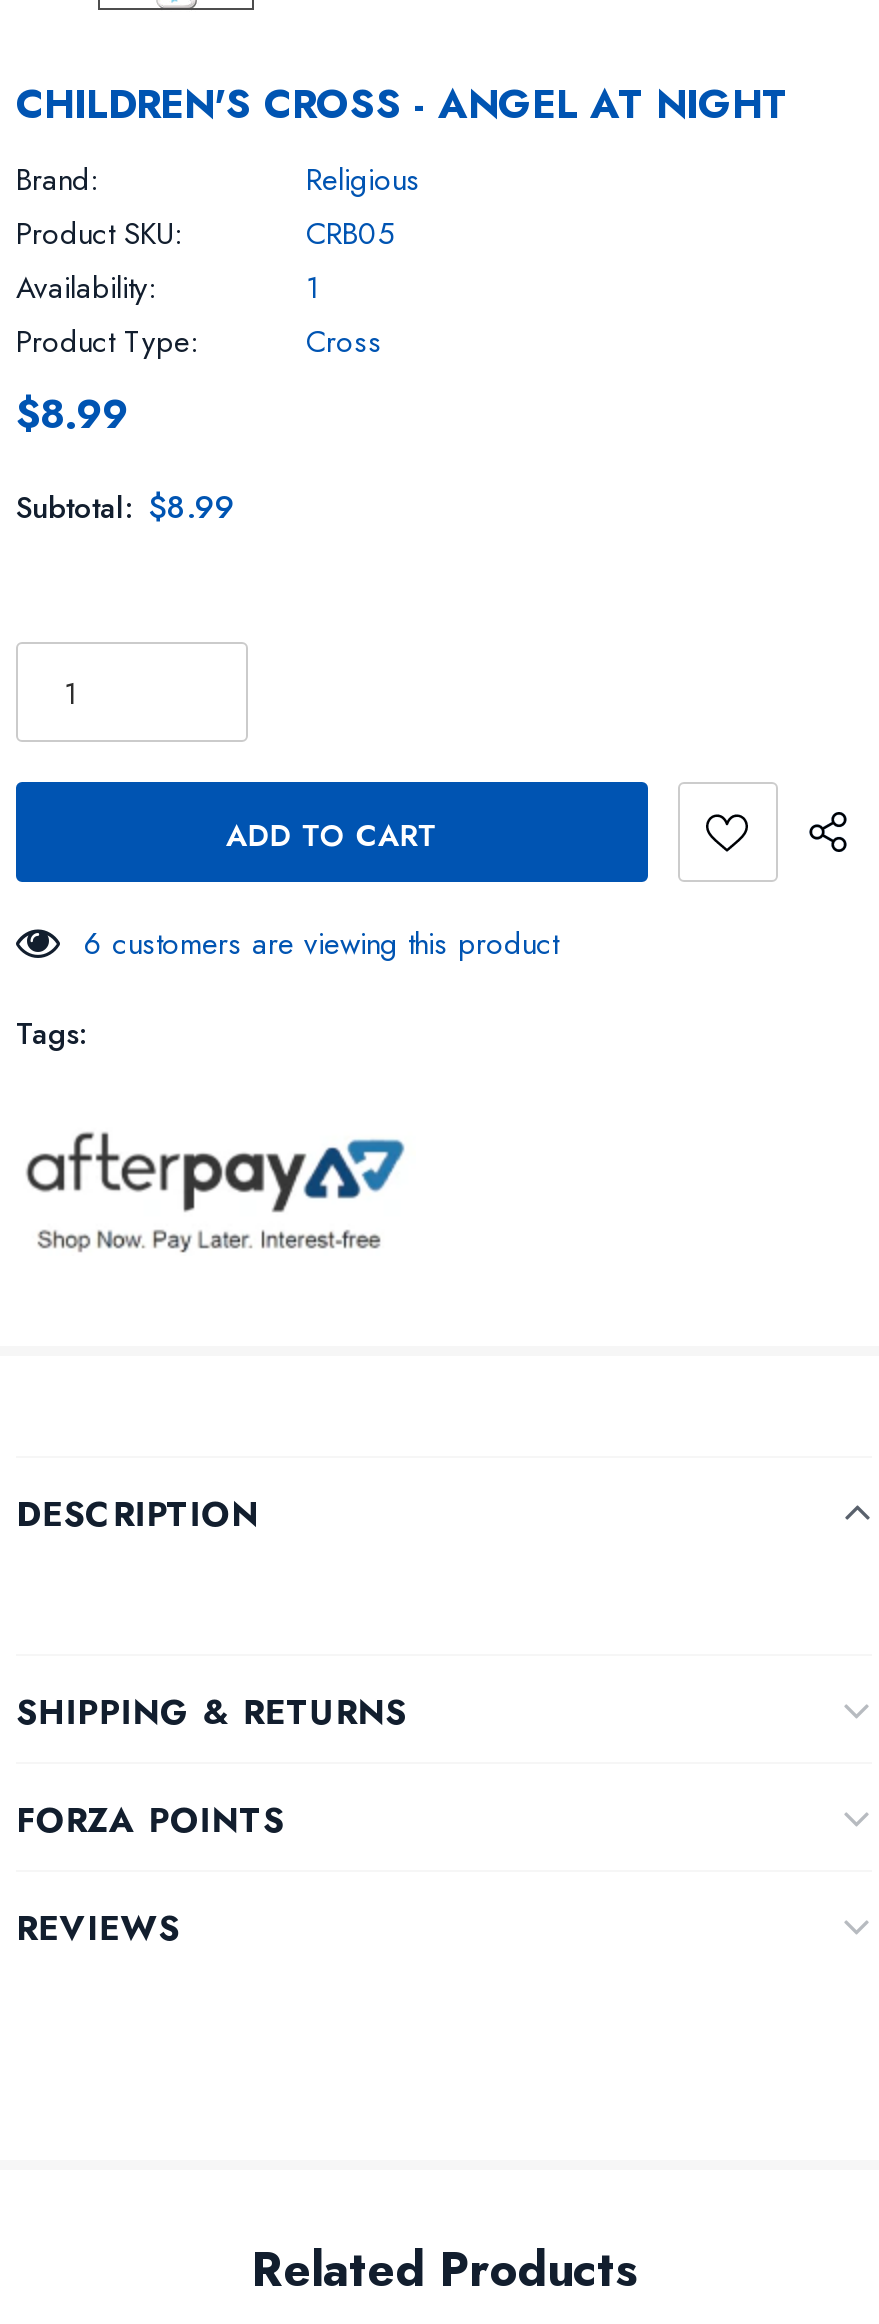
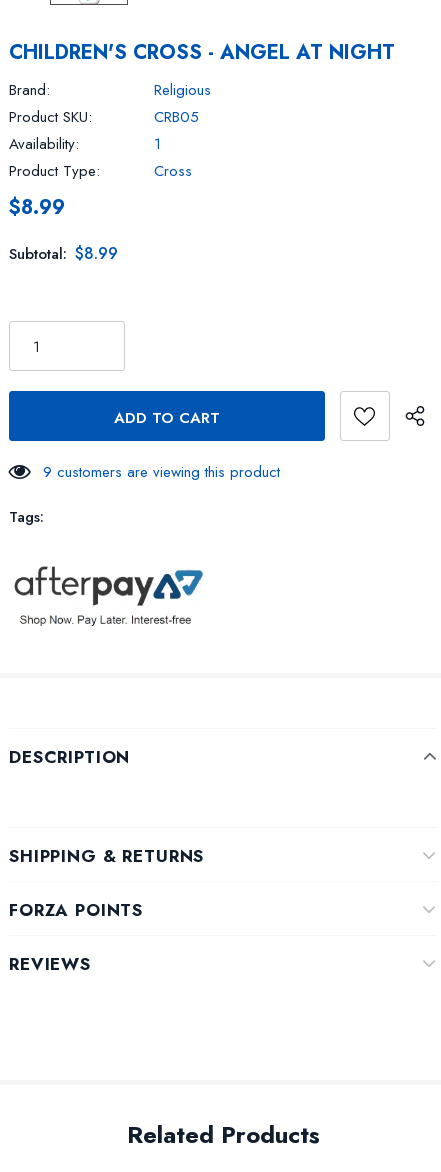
[84,922,558,966] 6 customers are viewing this product -> [43,461,280,483] 9 customers are viewing this product

